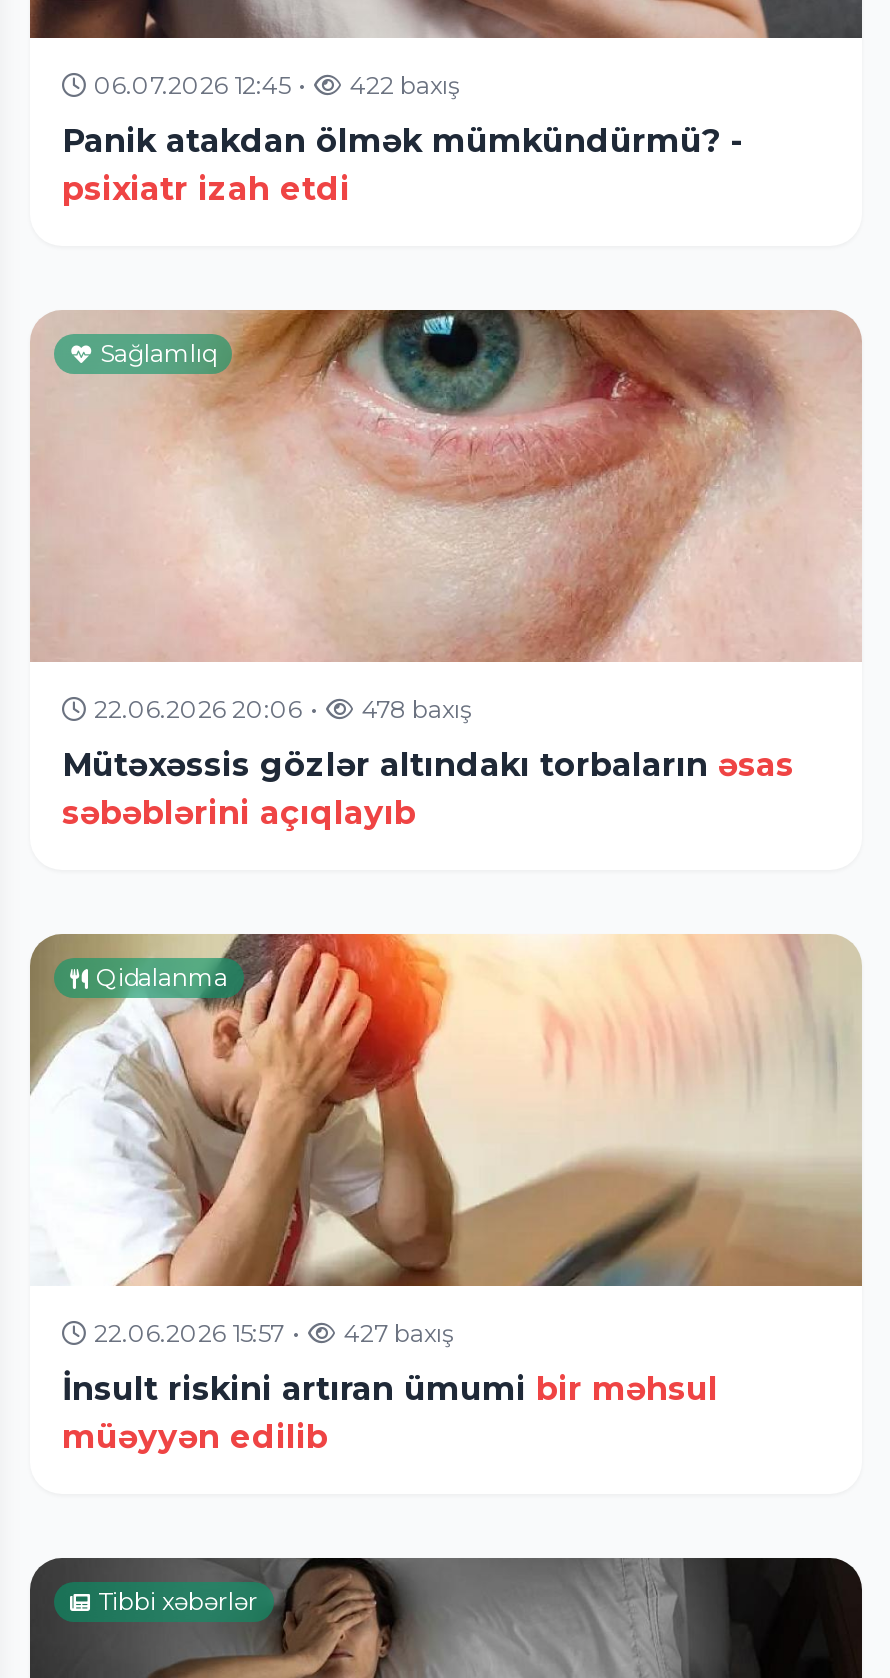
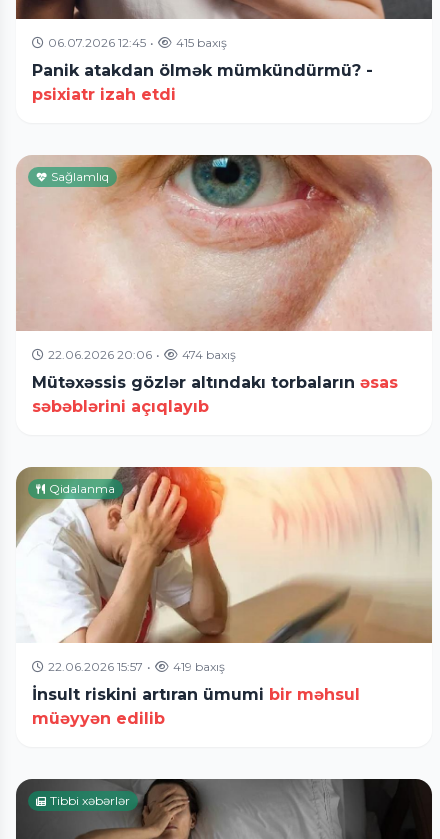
[94,70,460,100] 06.07.2026 12:45 • 422 baxış -> [48,35,227,50] 06.07.2026 12:45 • 415 baxış
[94,694,472,724] 22.06.2026 20:06 • 478 baxış -> [48,347,236,362] 22.06.2026 20:06 • 474 baxış
[94,1318,454,1348] 22.06.2026 15:57 • 427 baxış -> [48,659,225,674] 22.06.2026 15:57 • 419 baxış

